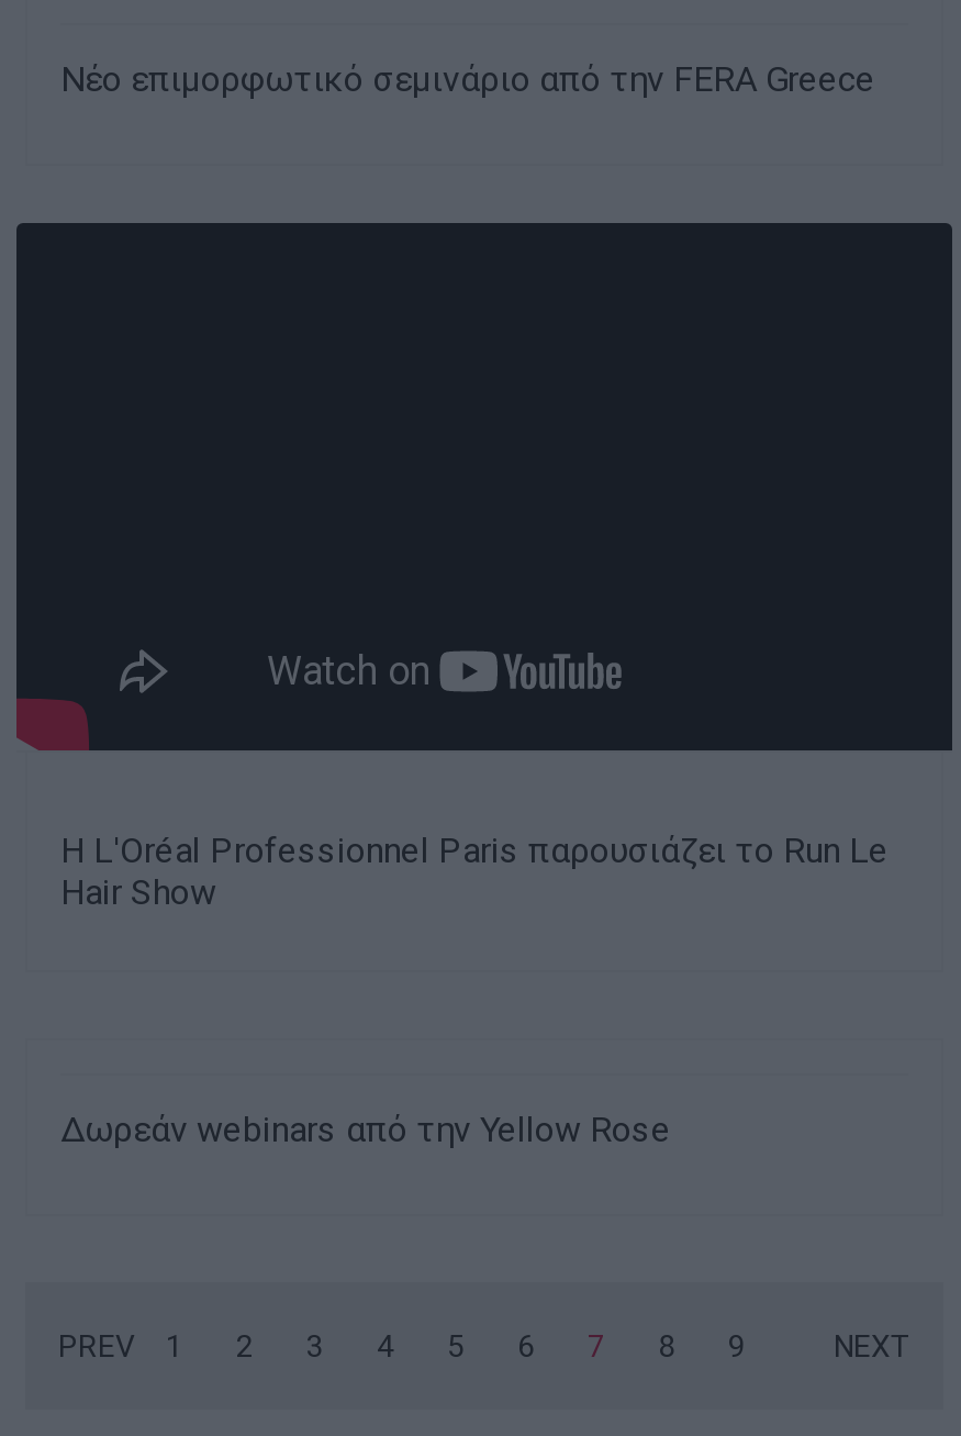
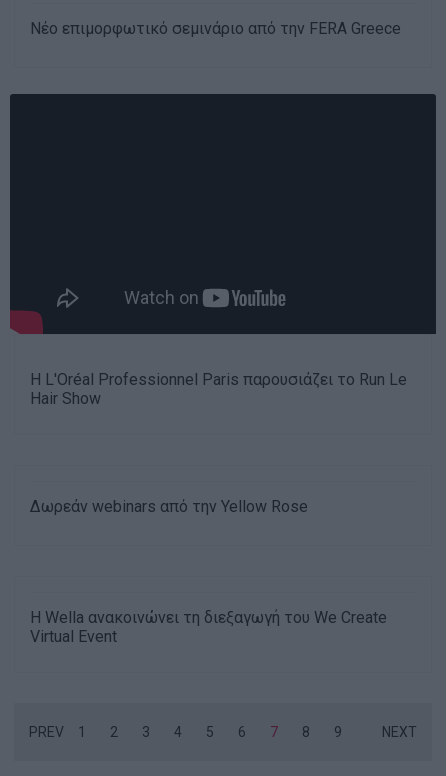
none -> [30,608,387,646] Η Wella ανακοινώνει τη διεξαγωγή του We Create | Virtual Event

